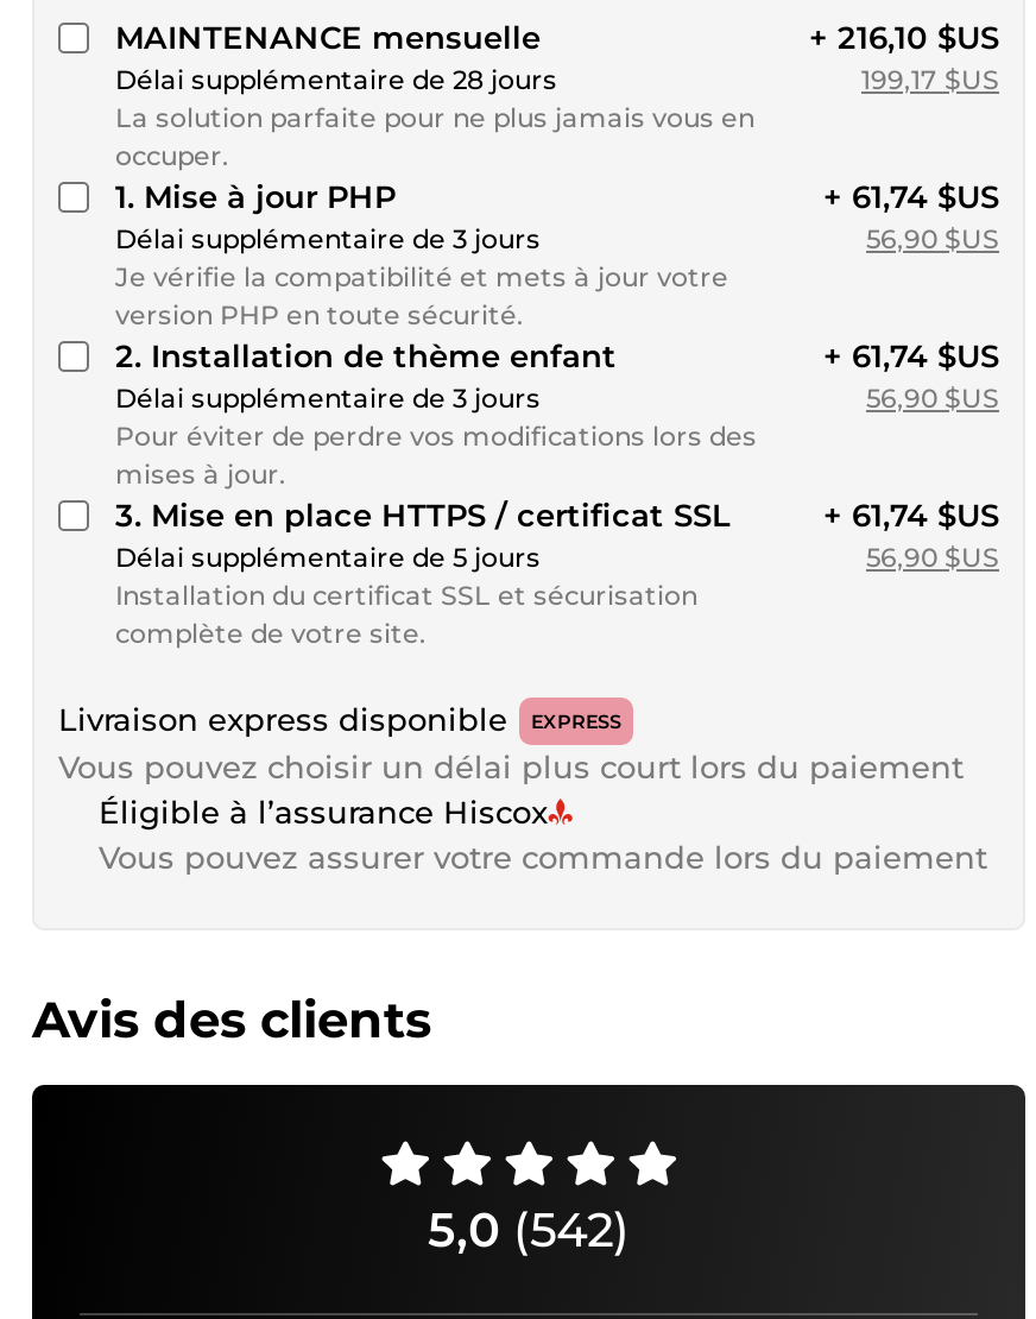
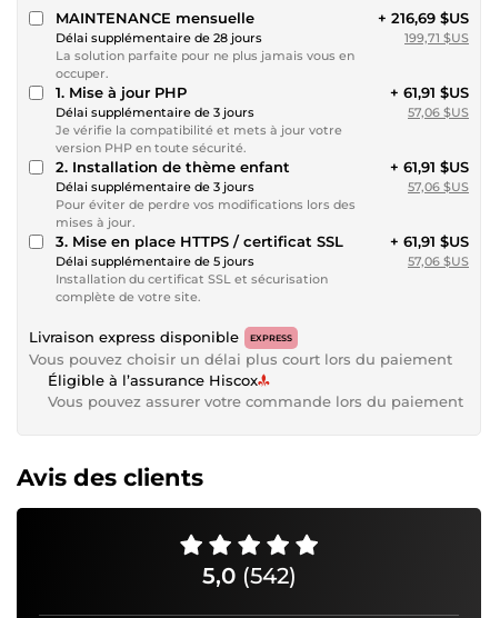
[809,18,999,56] + 216,10 $US -> [378,9,469,27] + 216,69 $US
[861,63,999,96] 199,17 $US -> [404,30,469,46] 199,71 $US
[823,177,999,215] + 61,74 $US -> [390,83,469,101] + 61,91 $US
[866,222,999,255] 56,90 $US -> [408,104,469,120] 57,06 $US
[823,336,999,374] + 61,74 $US -> [390,158,469,176] + 61,91 $US
[866,381,999,415] 56,90 $US -> [408,179,469,195] 57,06 $US
[823,496,999,534] + 61,74 $US -> [390,232,469,250] + 61,91 $US
[866,541,999,574] 56,90 $US -> [408,253,469,269] 57,06 $US

